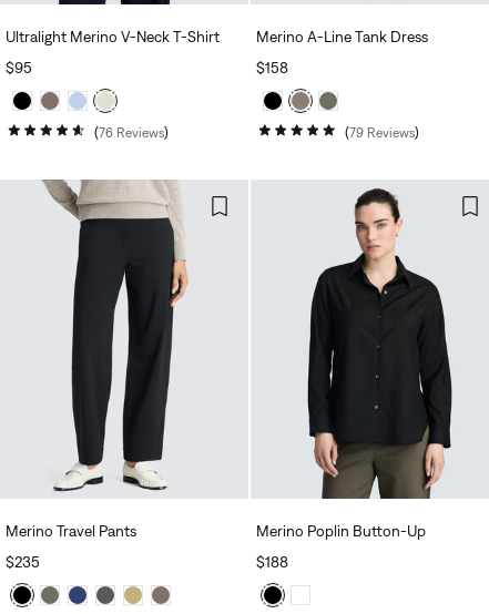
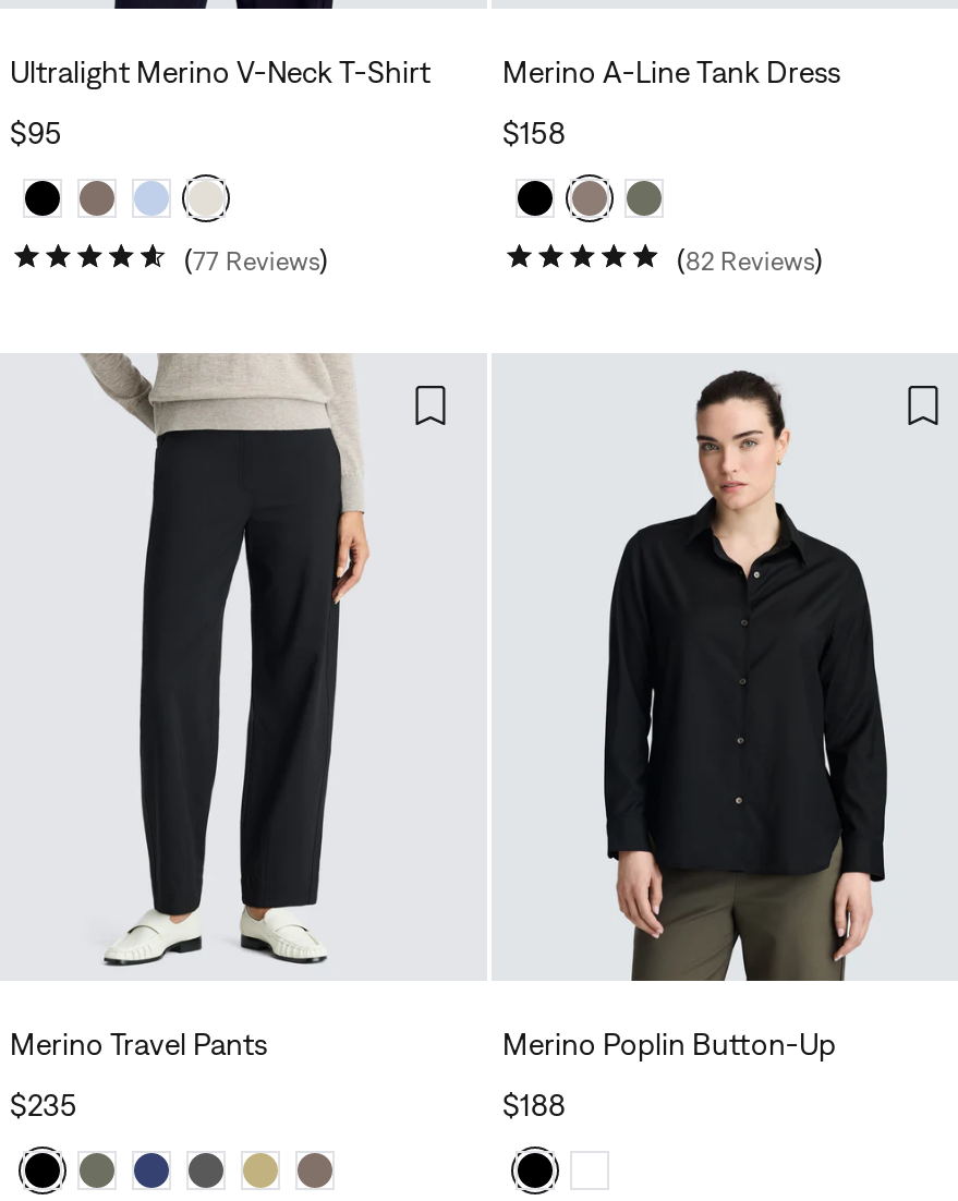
[99,125,164,141] 76 Reviews -> [193,246,319,276] 77 Reviews
[349,125,415,141] 79 Reviews -> [686,246,814,276] 82 Reviews

